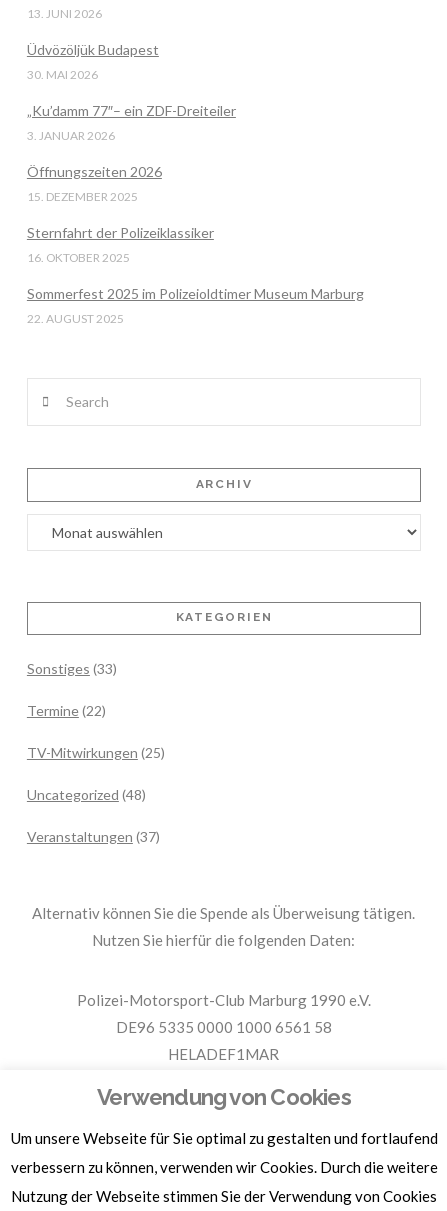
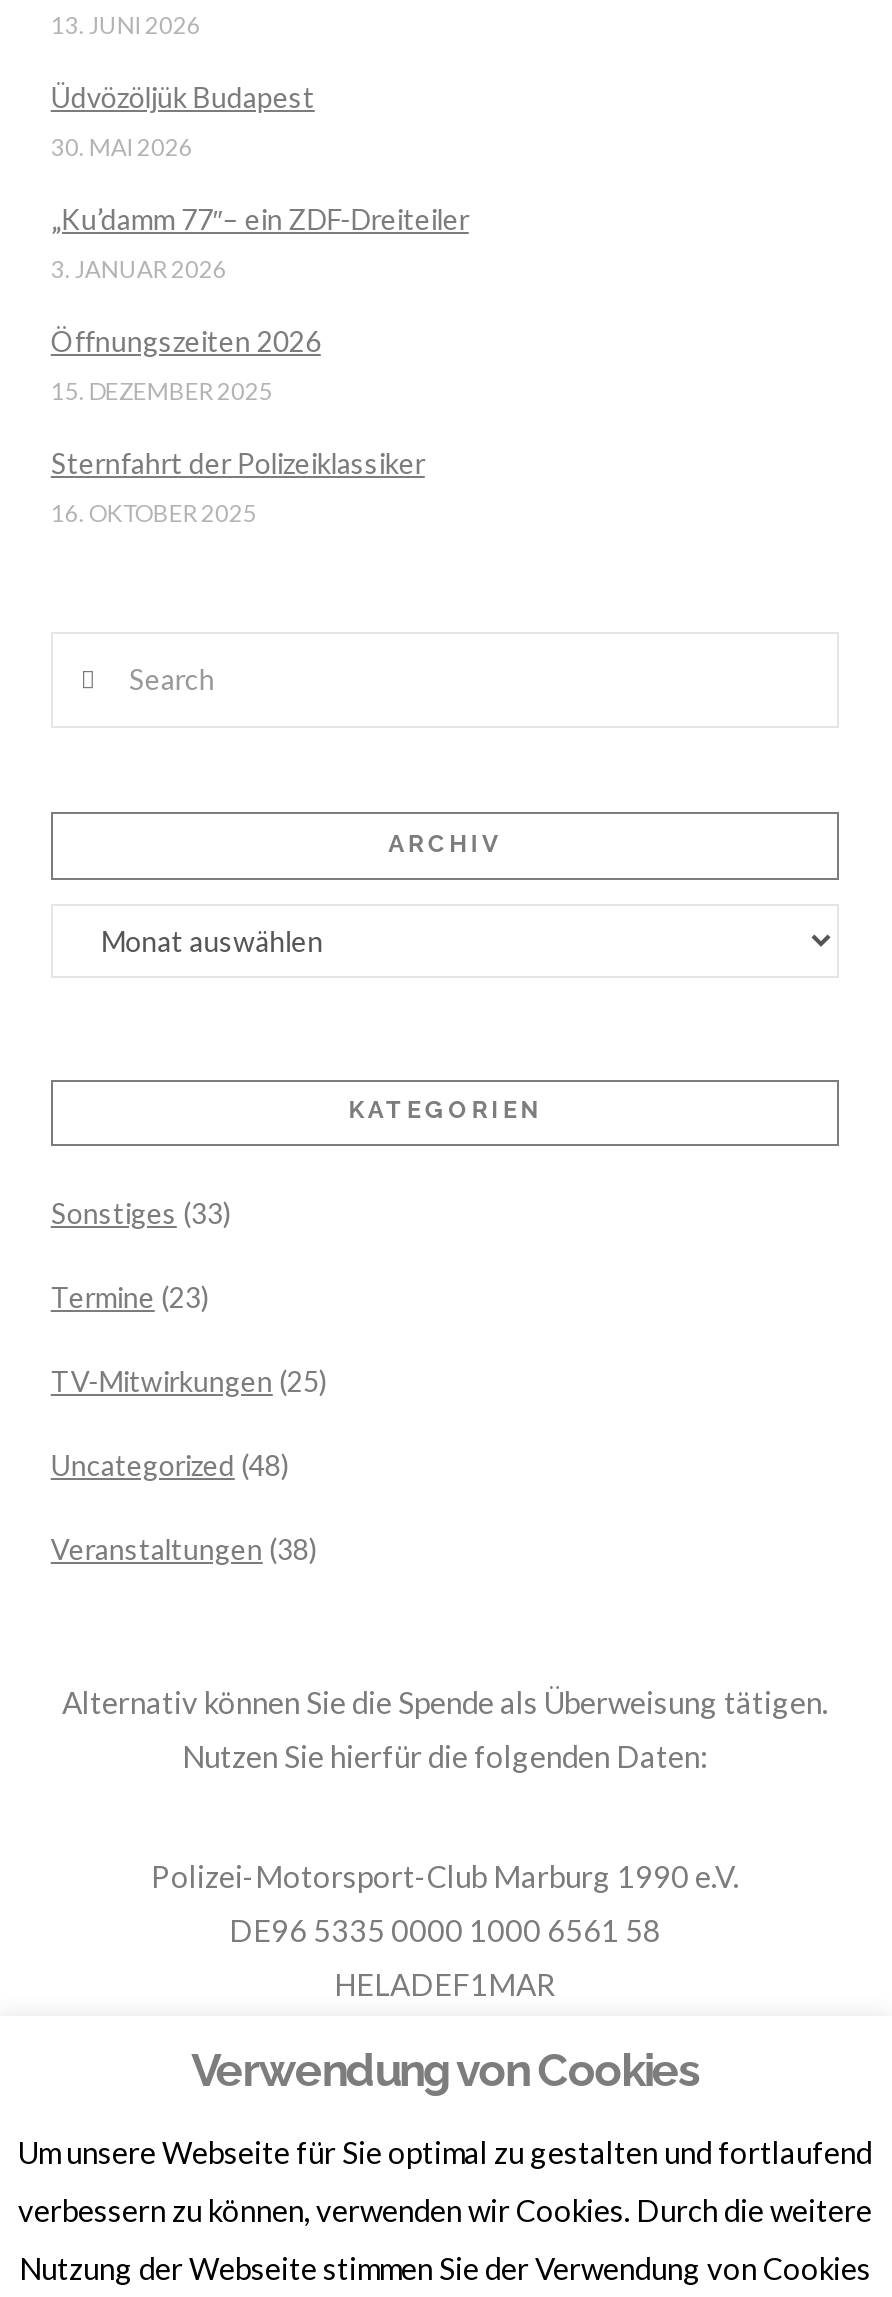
[27,285,364,326] Sommerfest 2025 im Polizeioldtimer Museum Marburg | 22. AUGUST 2025 -> none
[27,702,106,719] Termine (22) -> [51,1281,209,1315] Termine (23)
[27,828,160,845] Veranstaltungen (37) -> [51,1533,317,1567] Veranstaltungen (38)

